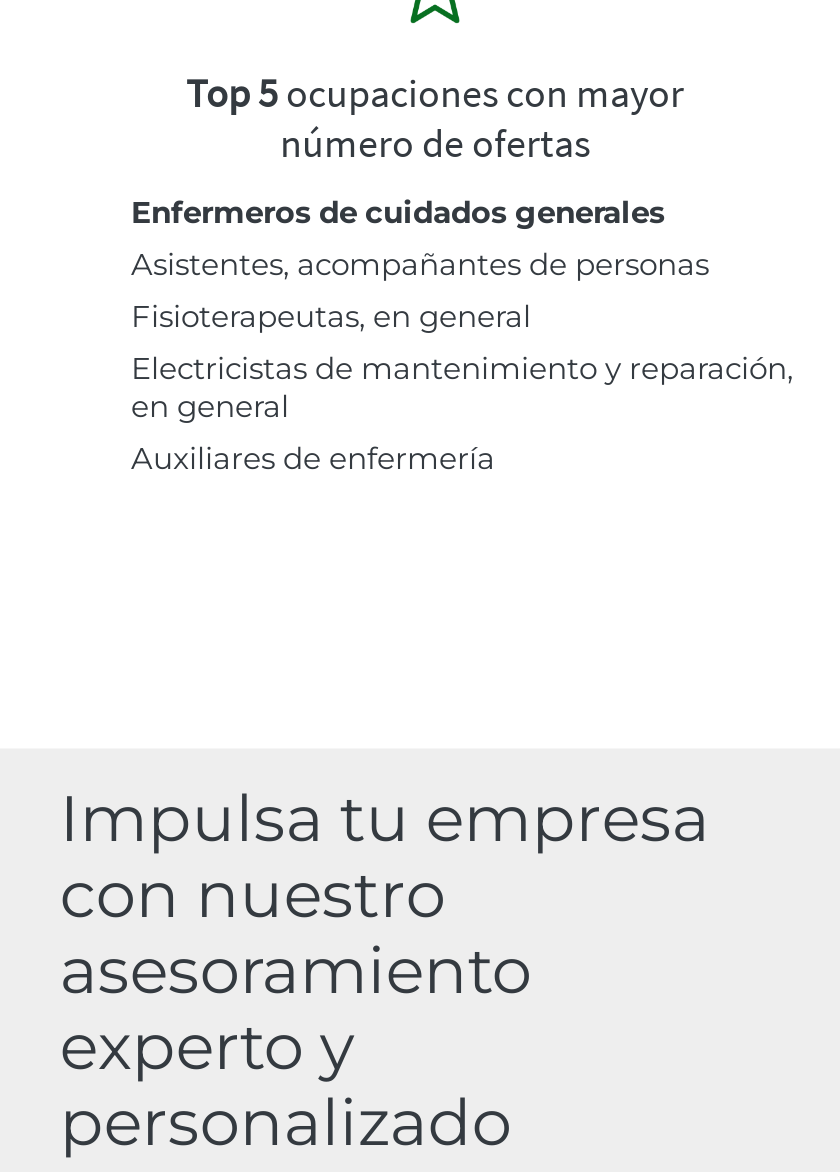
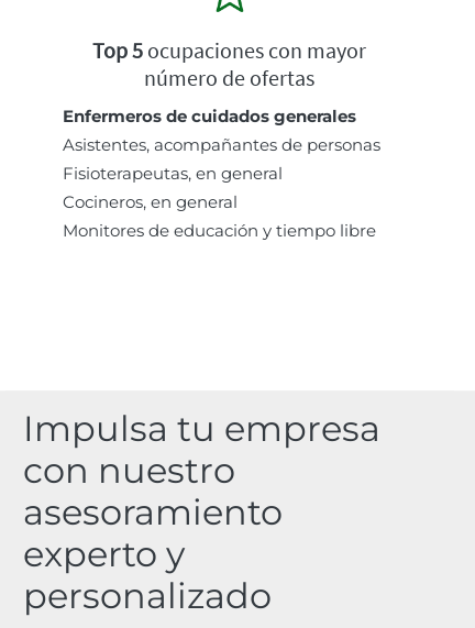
[131,348,793,476] Electricistas de mantenimiento y reparación, | en general | Auxiliares de enfermería -> [63,192,376,241] Cocineros, en general | Monitores de educación y tiempo libre

